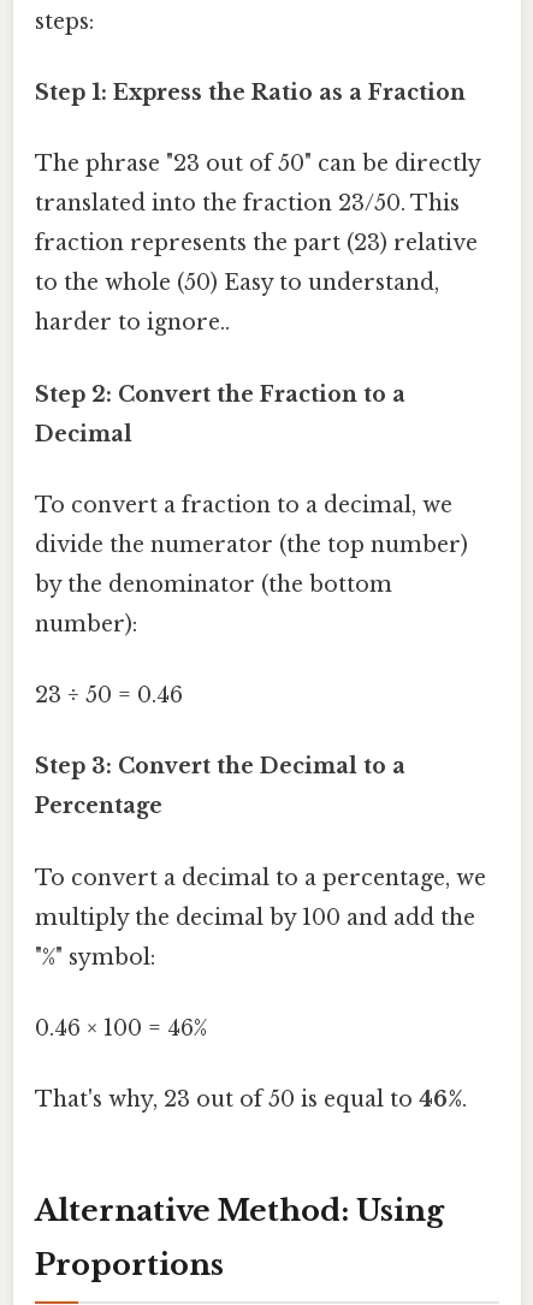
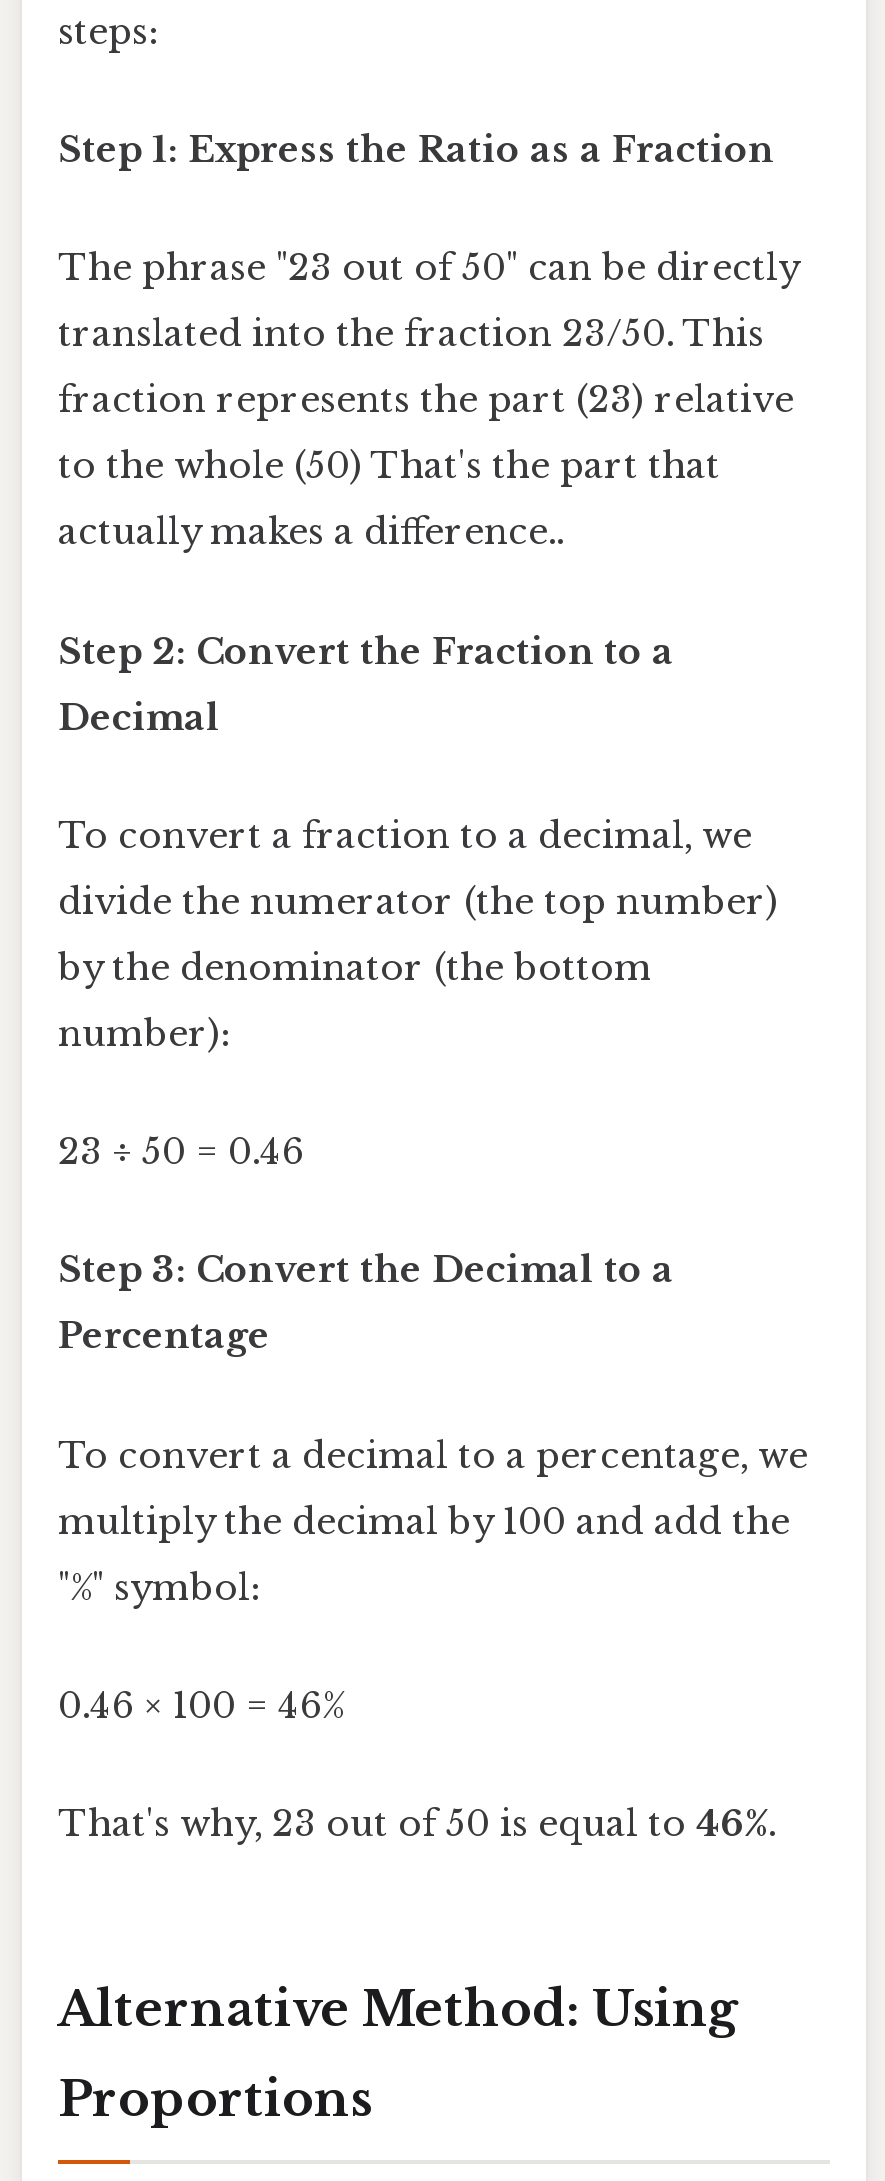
[35,270,439,296] to the whole (50) Easy to understand, -> [58,445,720,489] to the whole (50) That's the part that
[35,310,230,336] harder to ignore.. -> [58,511,564,555] actually makes a difference..

